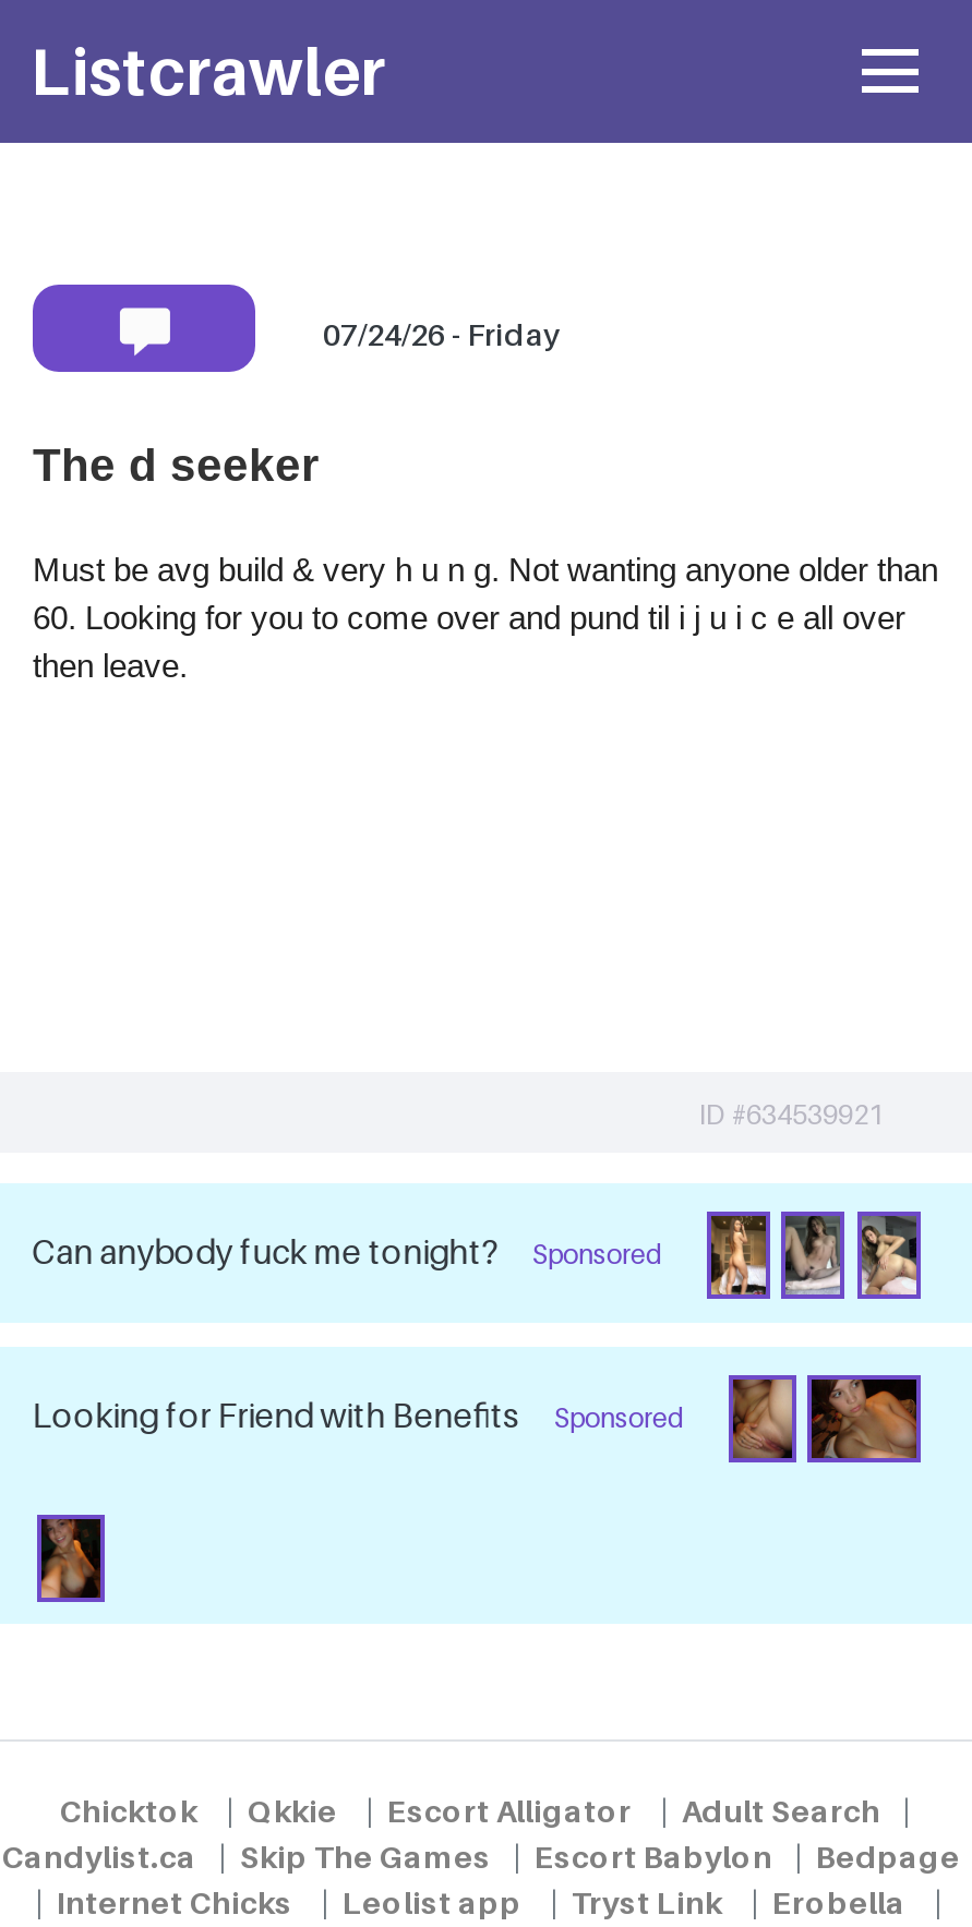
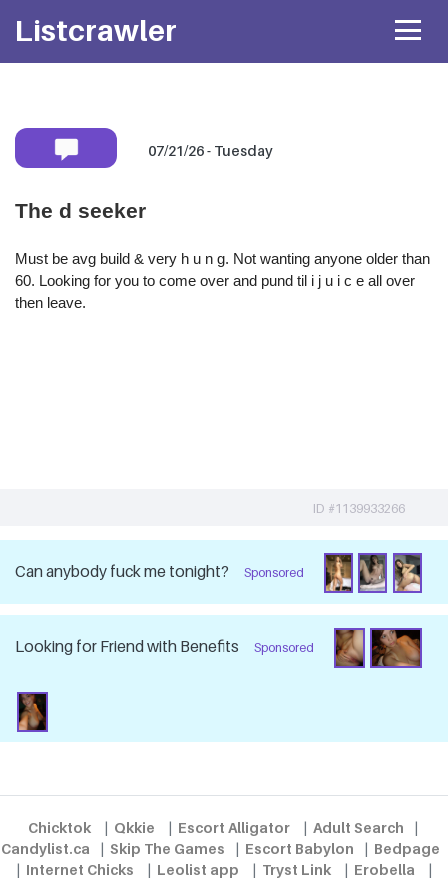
[323,316,561,353] 07/24/26 - Friday -> [148,142,273,159] 07/21/26 - Tuesday
[698,1098,884,1131] ID #634539921 -> [313,501,405,516] ID #1139933266

